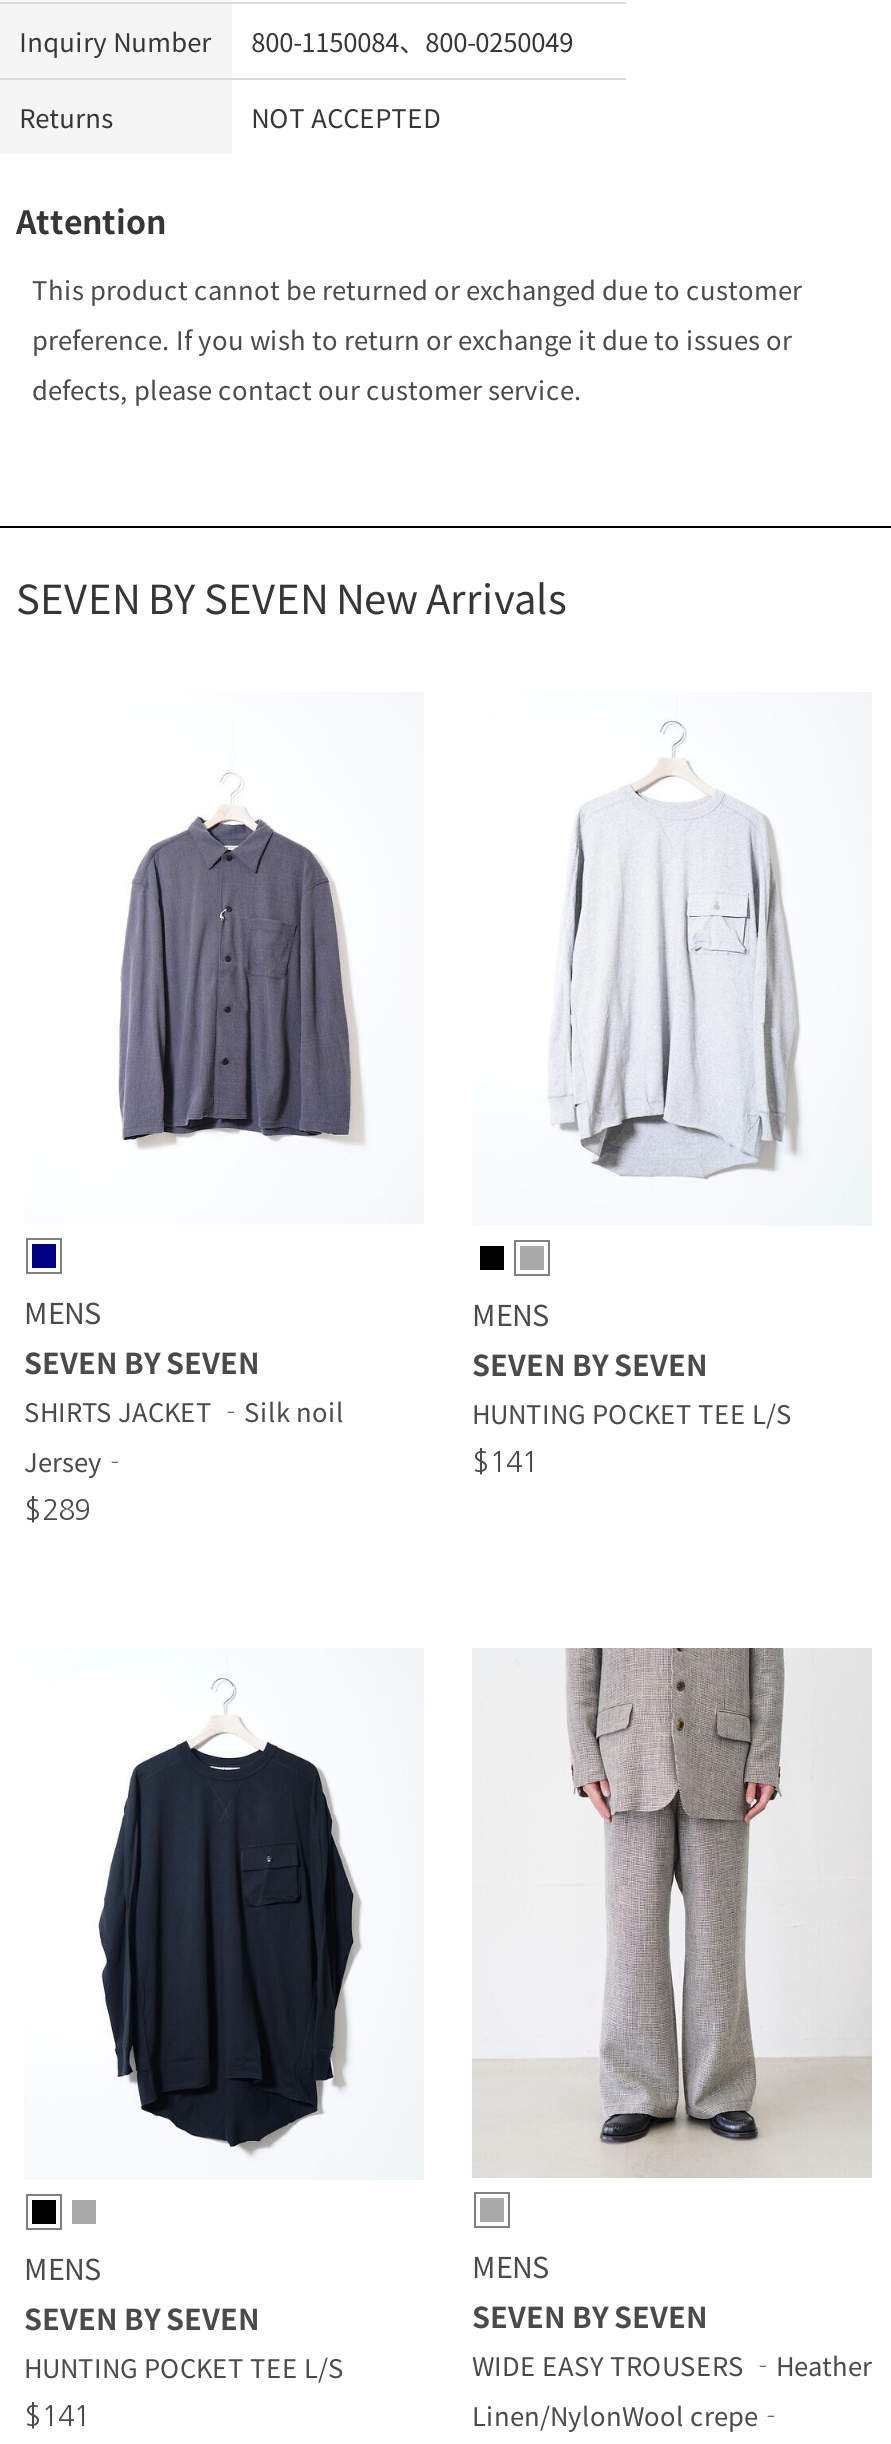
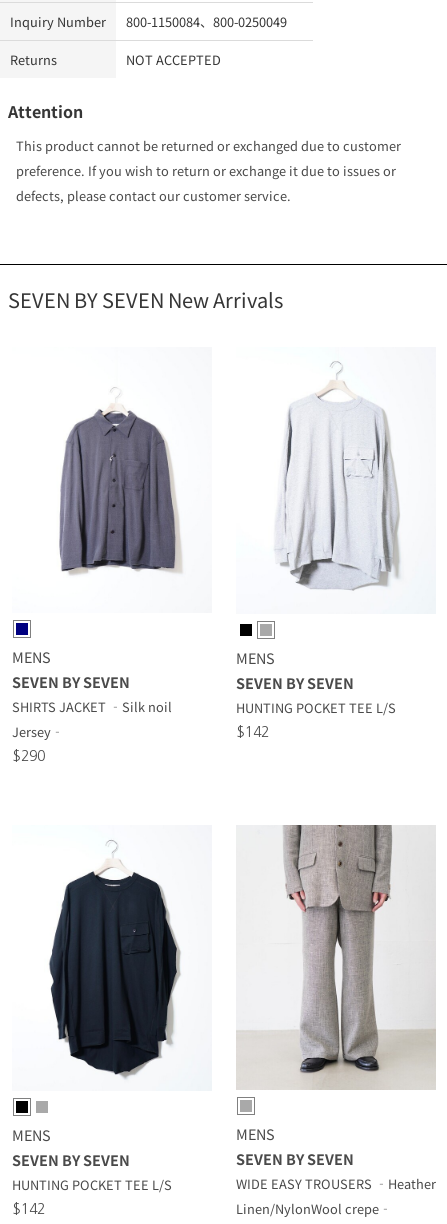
[472,1448,538,1476] $141 -> [236,725,269,739] $142
[24,1495,90,1523] $289 -> [12,749,45,763] $290
[24,2403,90,2431] $141 -> [12,1202,45,1216] $142

